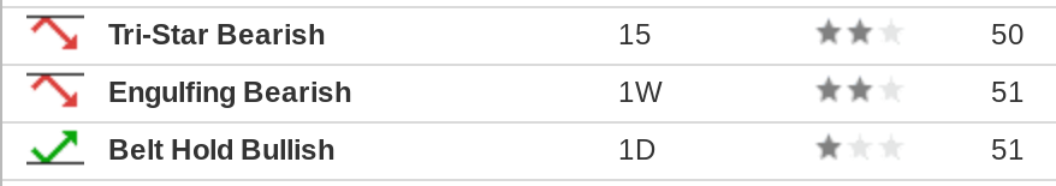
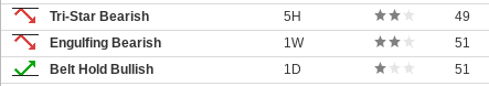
[618,18,1025,52] 15 | 50 -> [284,9,470,24] 5H | 49

